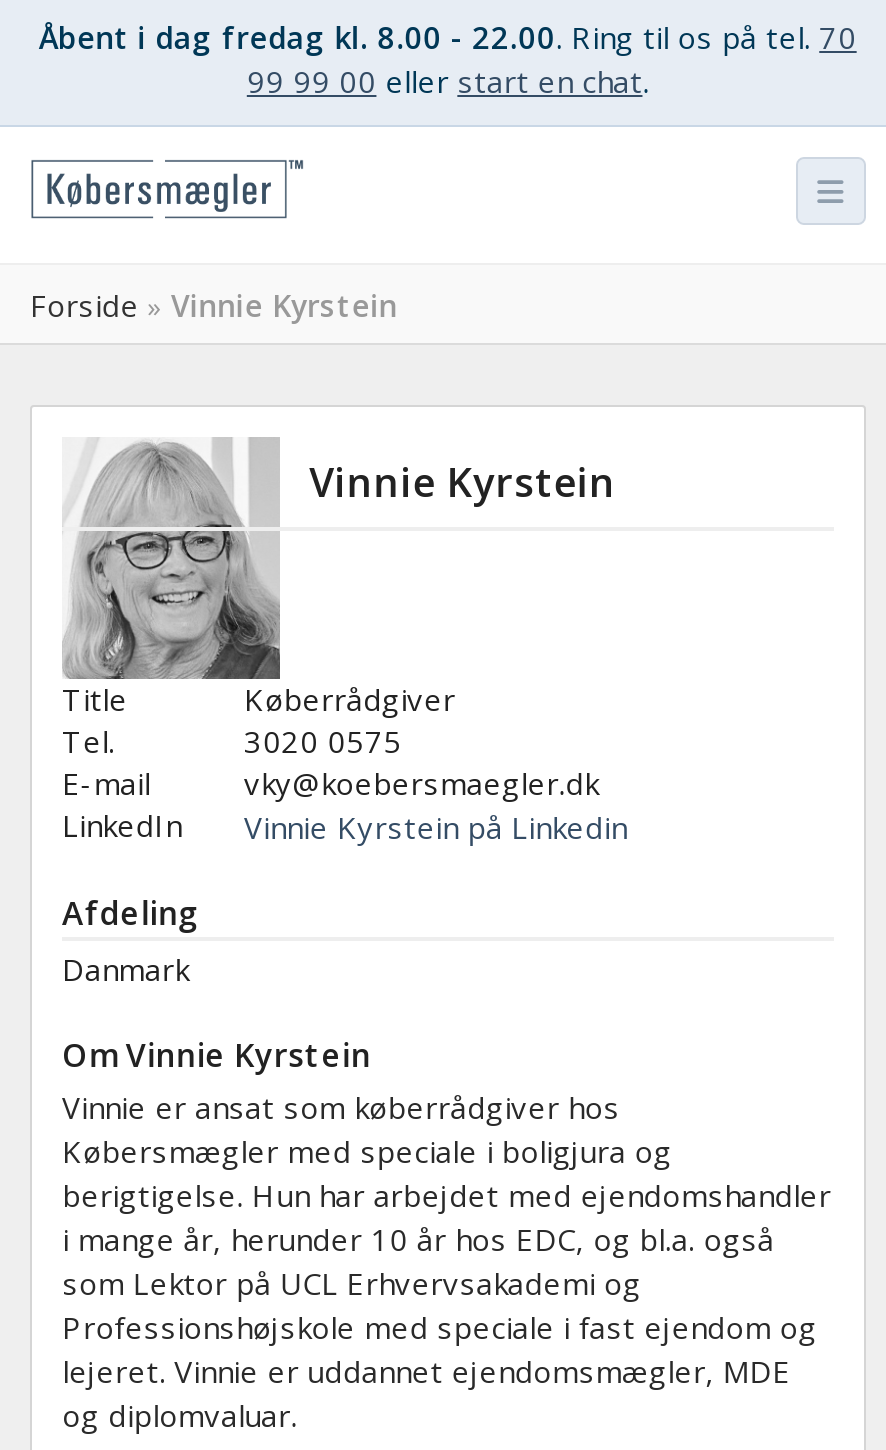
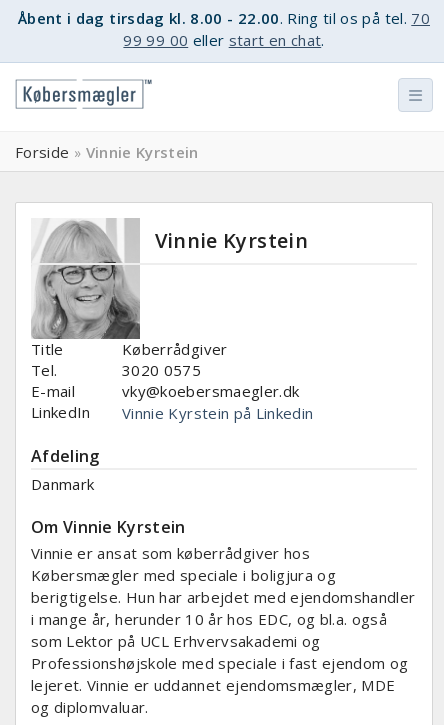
[39,17,857,57] Åbent i dag fredag kl. 8.00 - 22.00. Ring til os på tel. 70 -> [18,8,430,28] Åbent i dag tirsdag kl. 8.00 - 22.00. Ring til os på tel. 70

